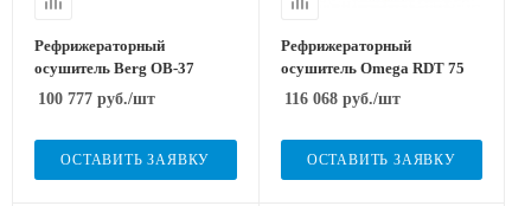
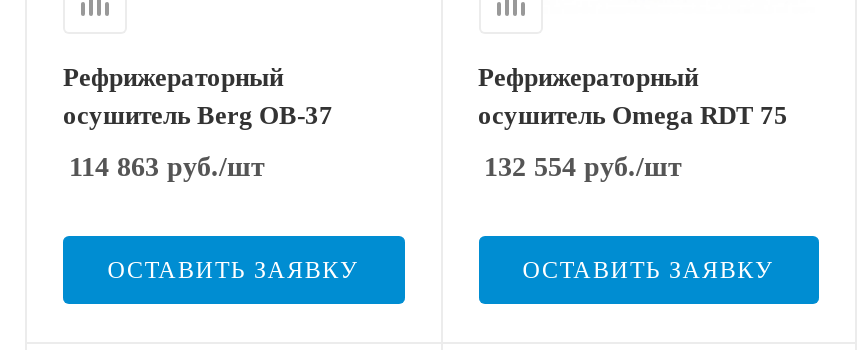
[38,90,155,108] 100 777 руб./шт -> [69,152,265,182] 114 863 руб./шт
[284,90,400,108] 116 068 руб./шт -> [484,152,682,182] 132 554 руб./шт

